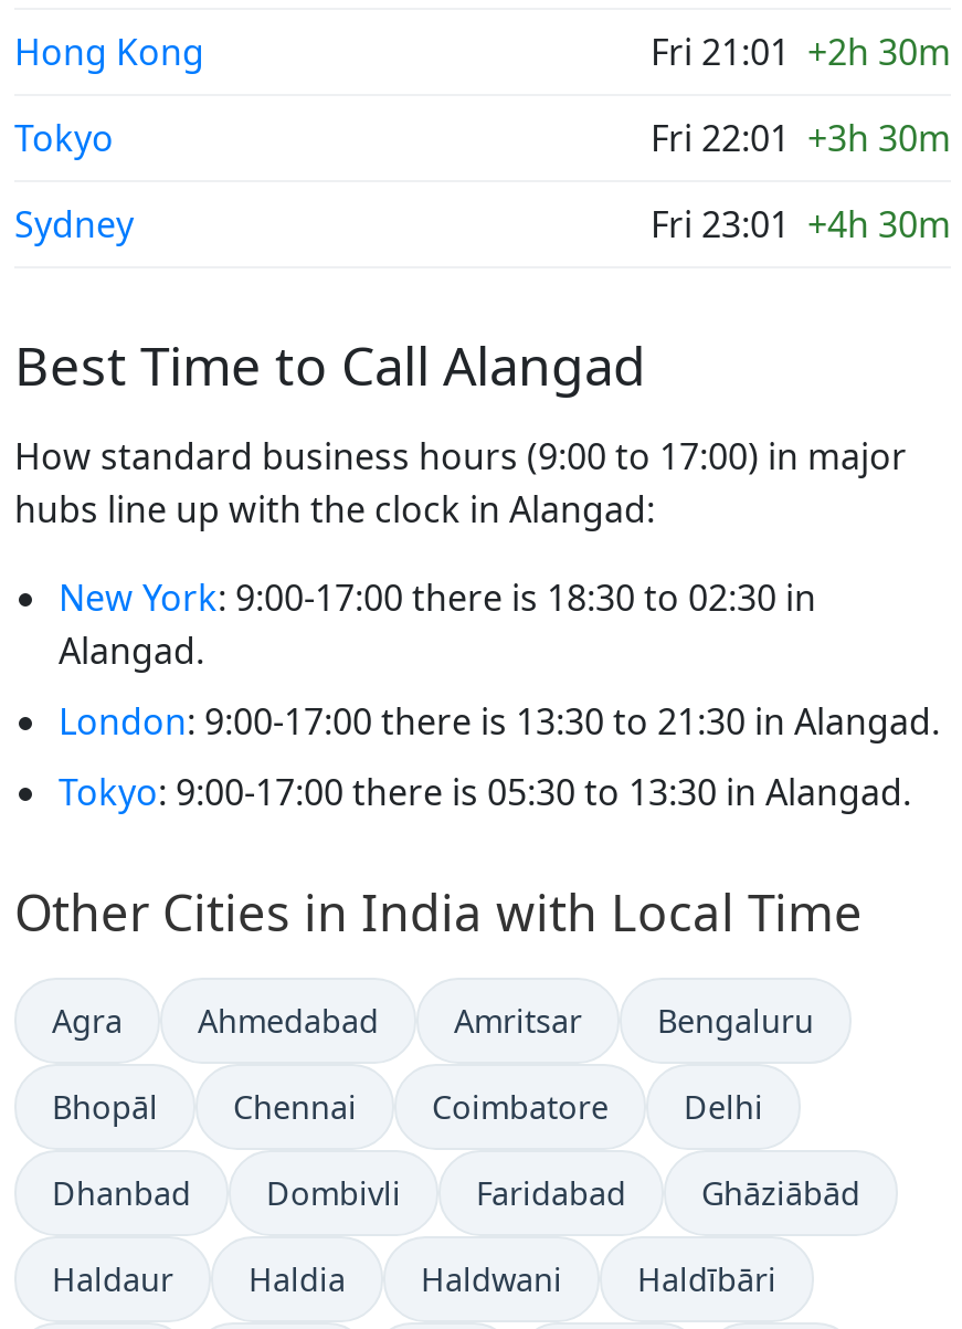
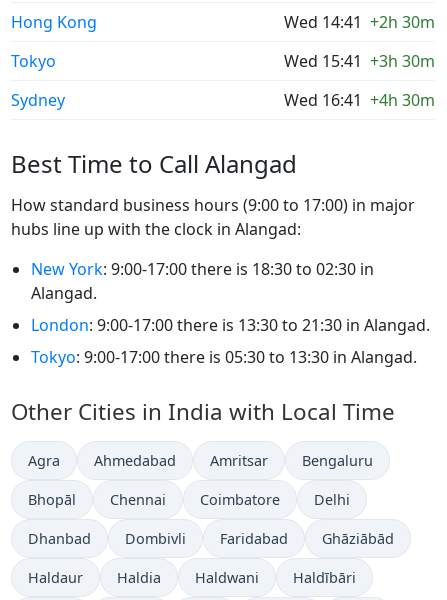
[651,27,951,76] Fri 21:01 +2h 30m -> [284,11,435,33] Wed 14:41 +2h 30m
[651,113,951,162] Fri 22:01 +3h 30m -> [284,50,435,72] Wed 15:41 +3h 30m
[651,200,951,248] Fri 23:01 +4h 30m -> [284,89,435,111] Wed 16:41 +4h 30m

